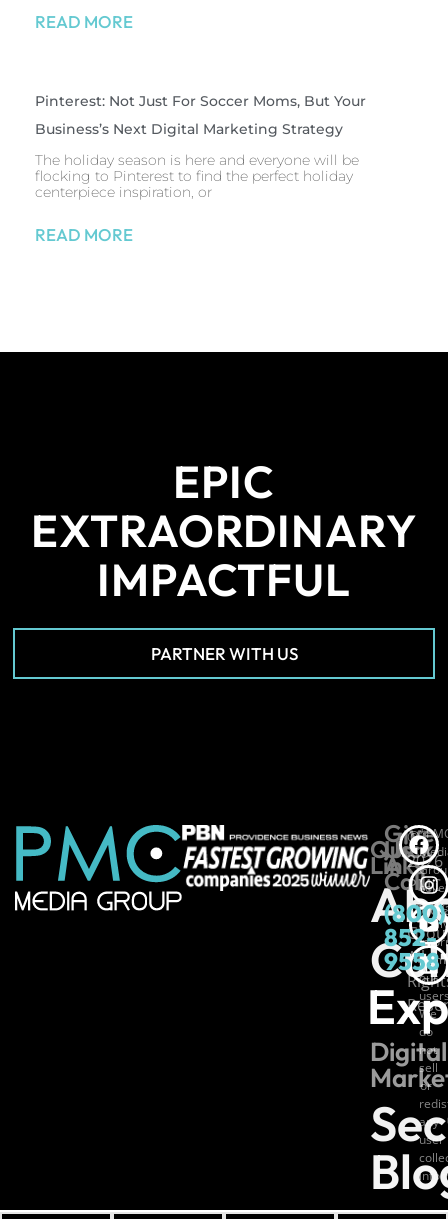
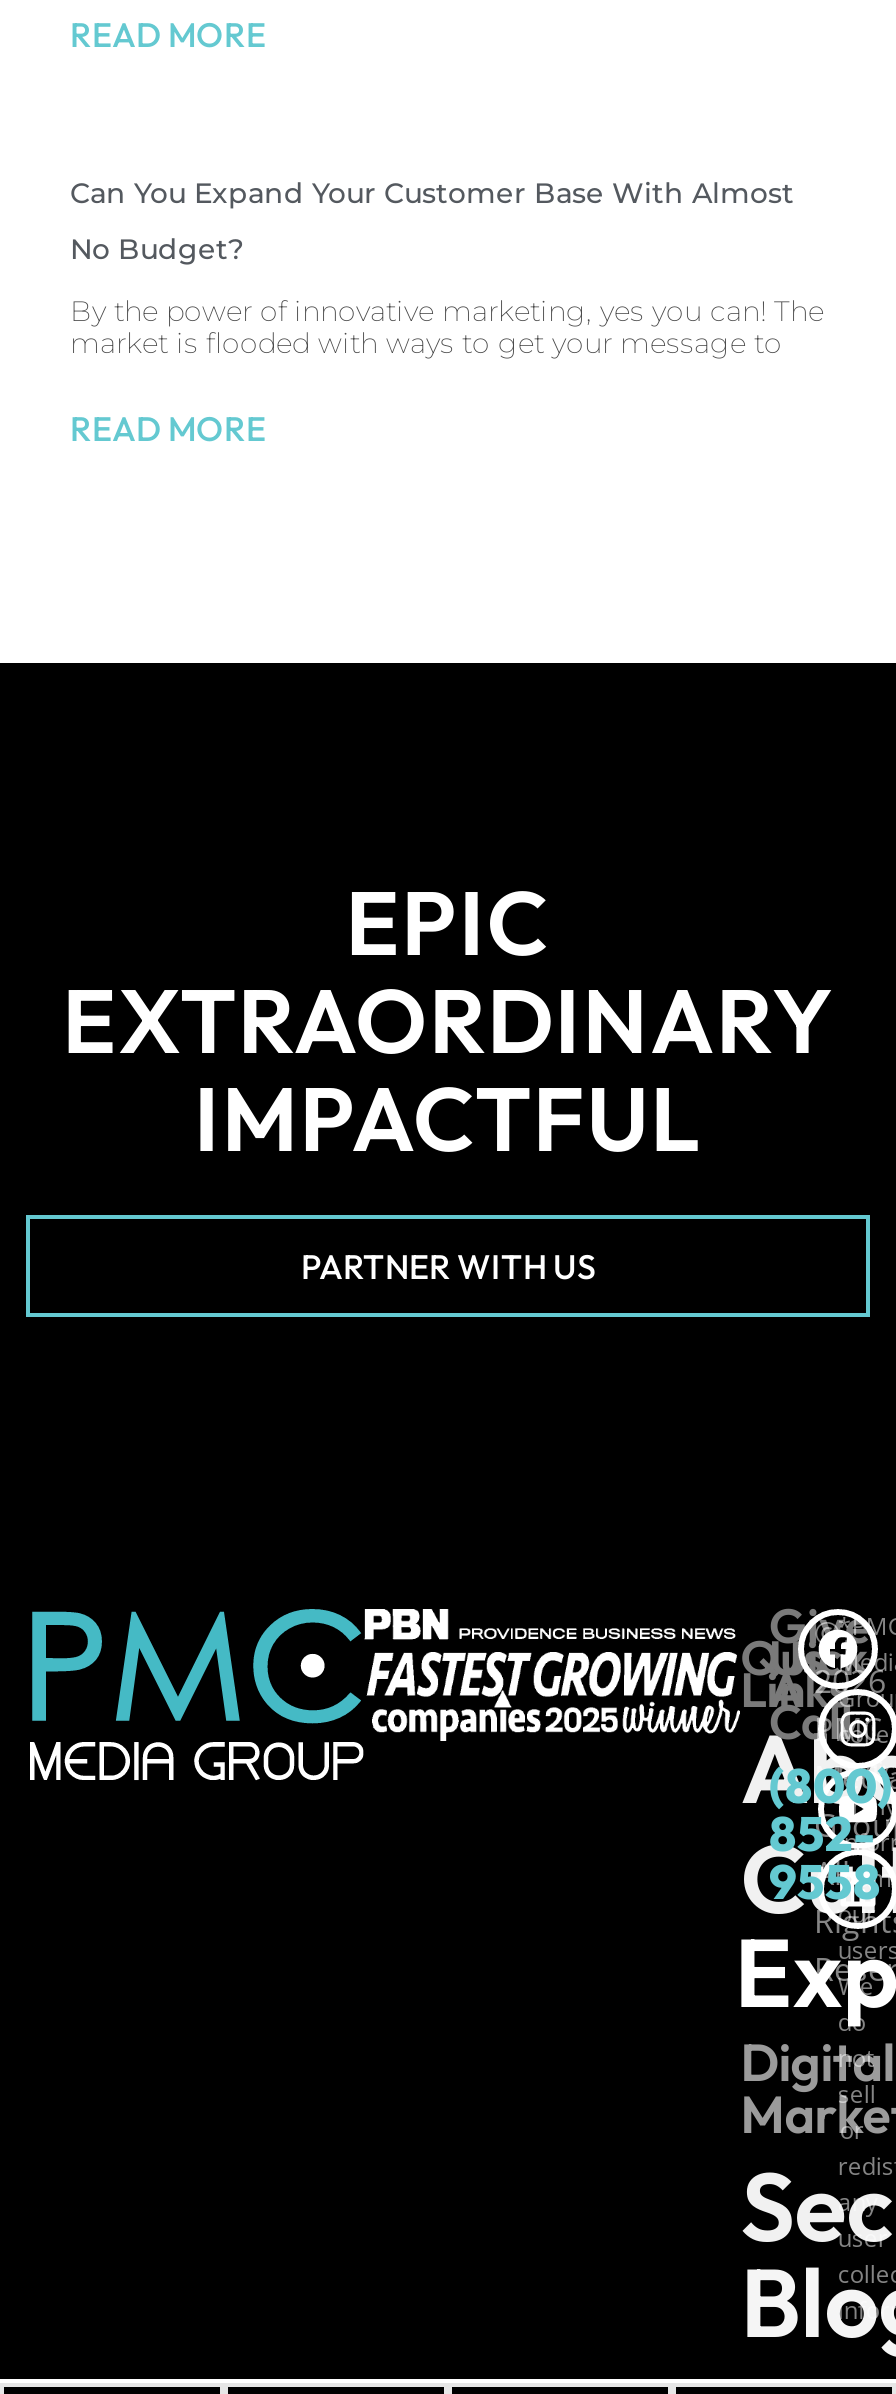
[35,92,366,110] Pinterest: Not Just For Soccer Moms, But Your -> [70,175,794,211] Can You Expand Your Customer Base With Almost
[35,120,343,138] Business’s Next Digital Marketing Strategy -> [70,231,244,267] No Budget?
[35,151,359,201] The holiday season is here and everyone will be | flocking to Pinterest to find the perfect holiday | centerpiece inspiration, or -> [70,293,824,361] By the power of innovative marketing, yes you can! The | market is flooded with ways to get your message to

